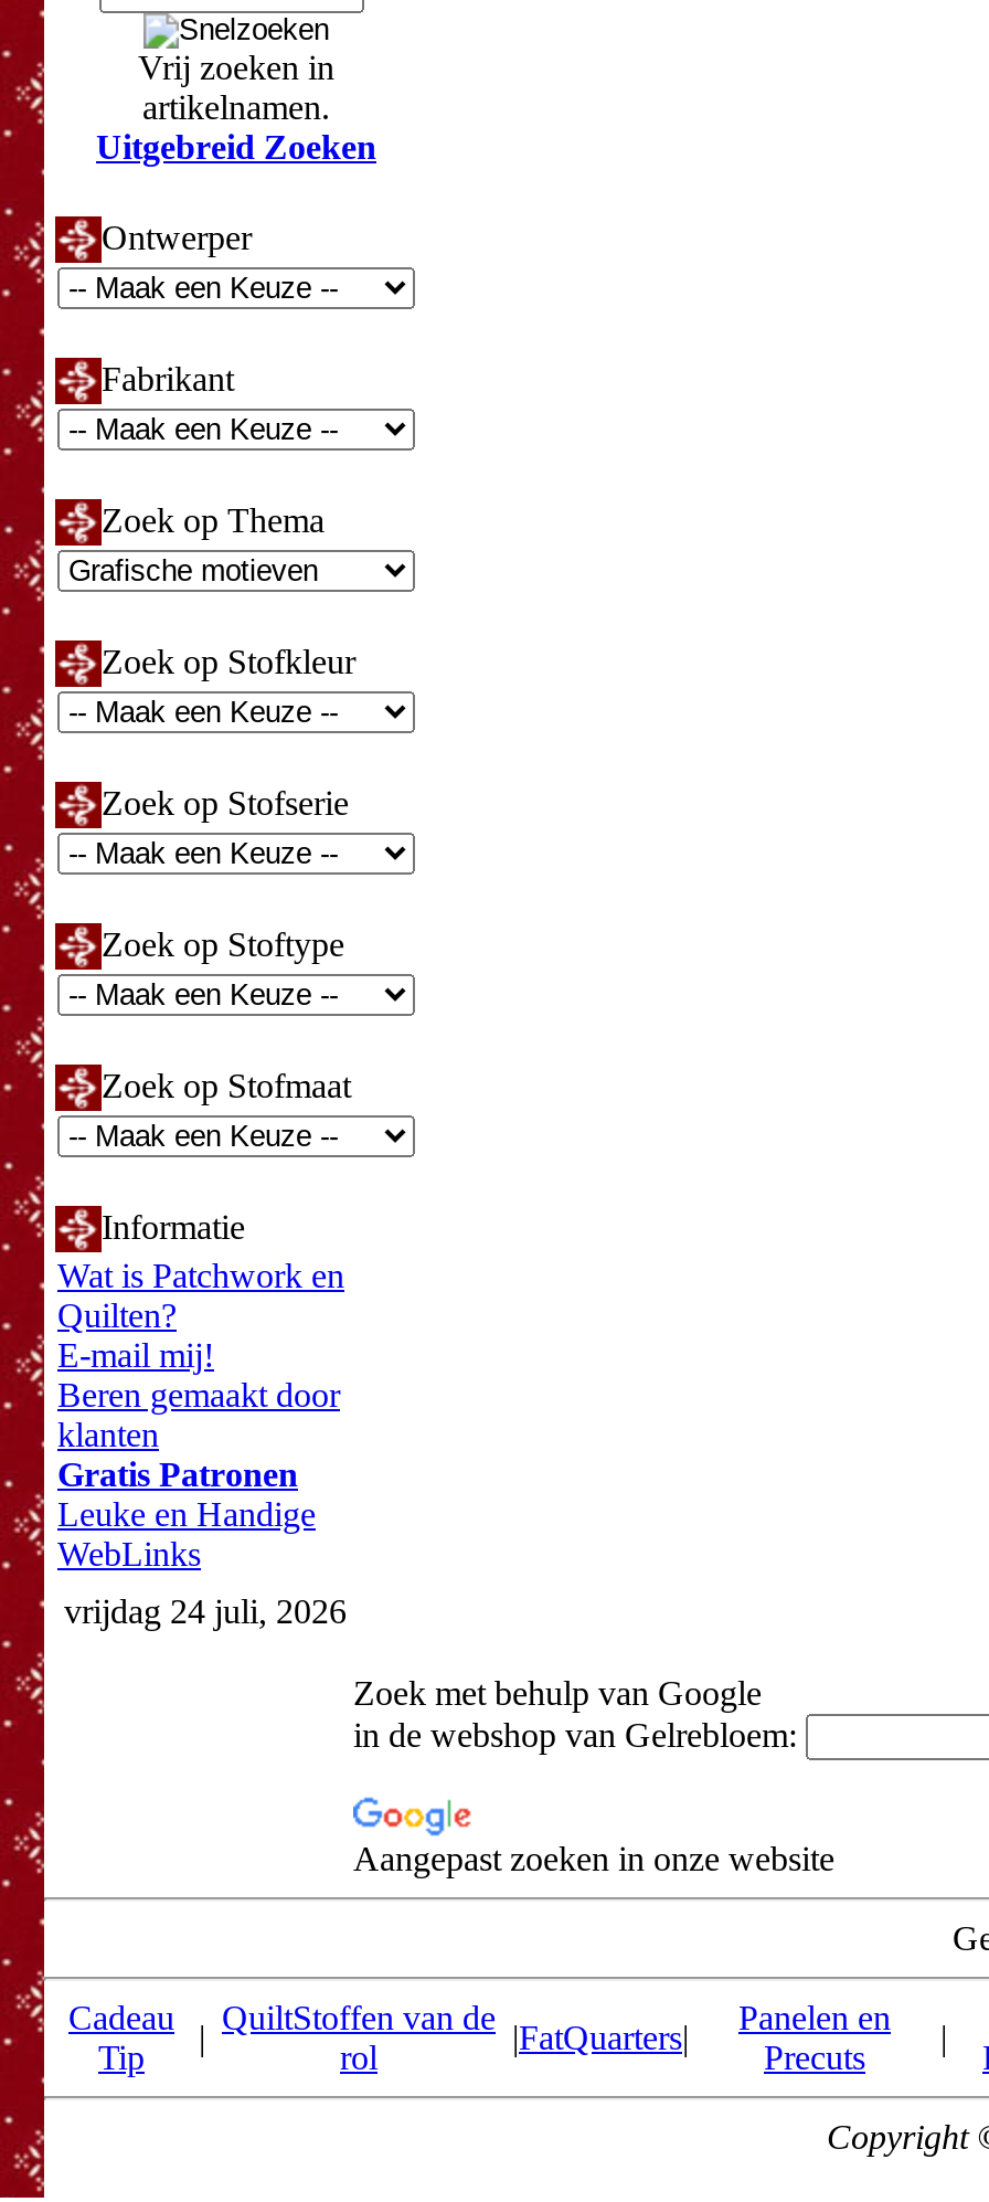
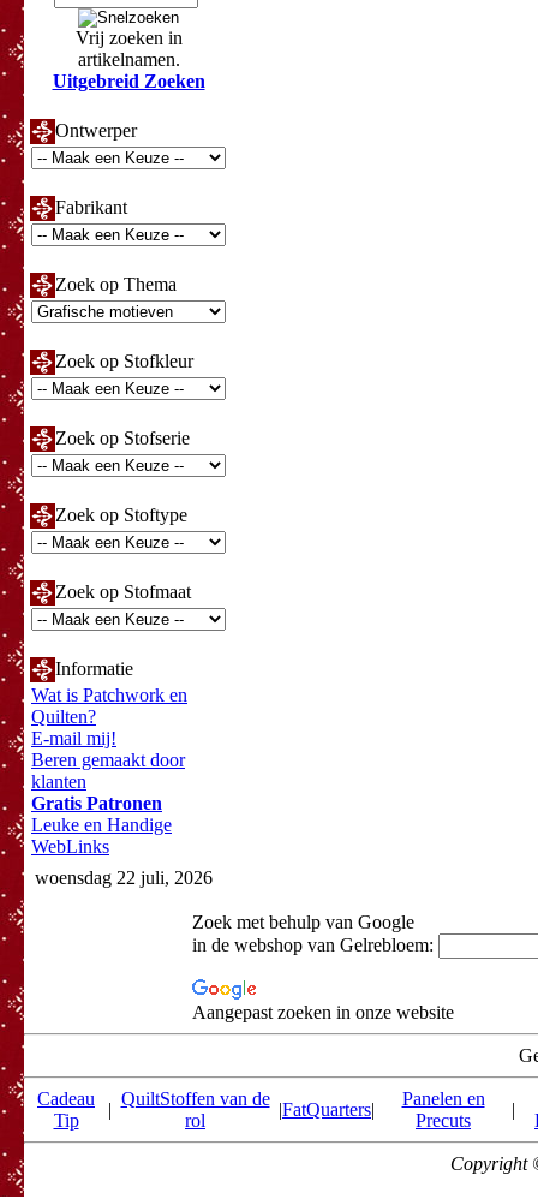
[46,1592,364,1630] vrijdag 24 juli, 2026 -> [25,867,222,888] woensdag 22 juli, 2026

